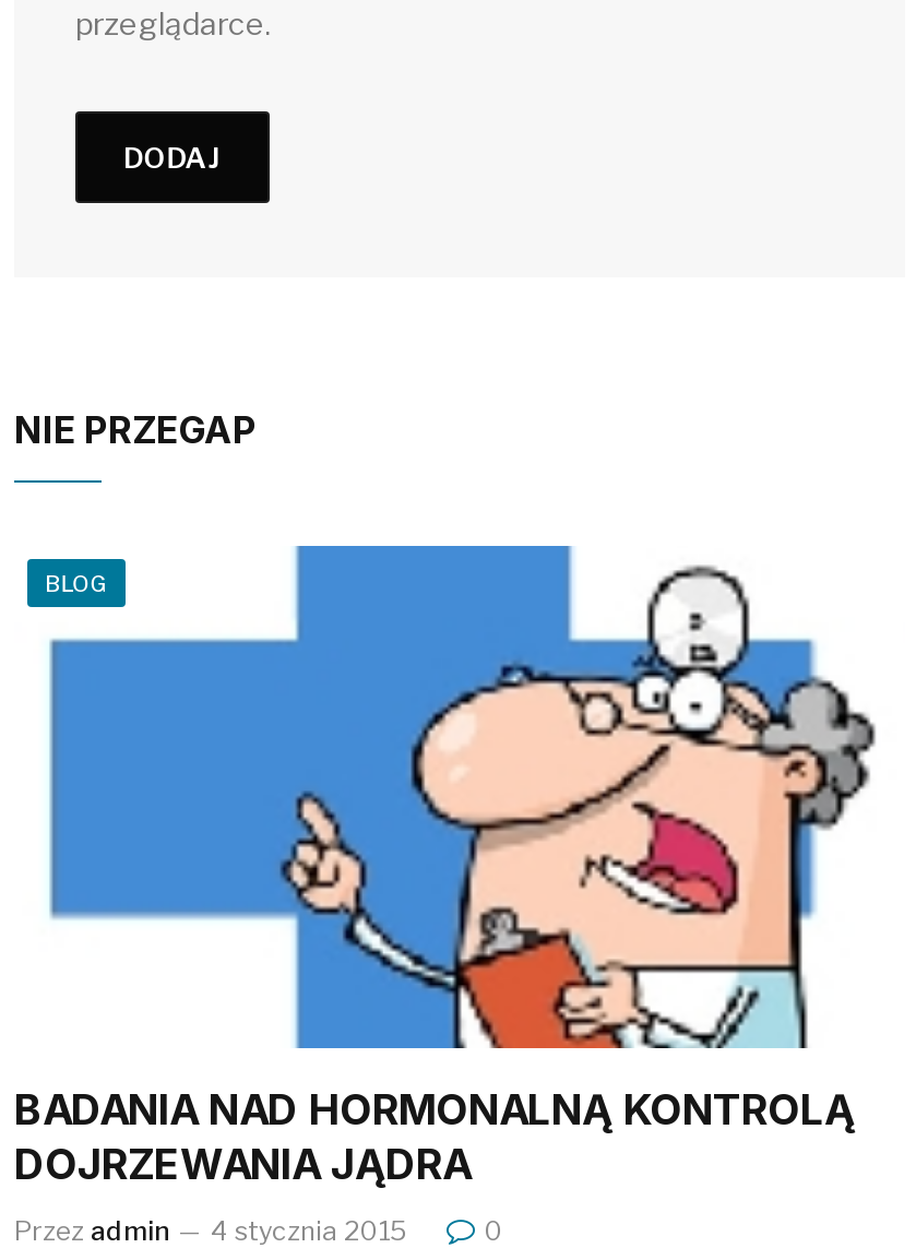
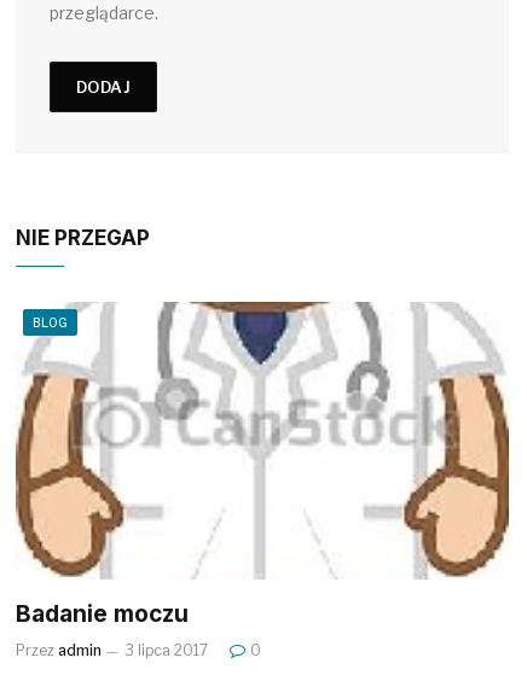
[14,544,905,1189] [image] | BADANIA NAD HORMONALNĄ KONTROLĄ | DOJRZEWANIA JĄDRA -> [15,301,510,628] [image] | Badanie moczu
[14,1213,407,1246] Przez admin 4 stycznia 2015 -> [16,641,208,659] Przez admin 3 lipca 2017

